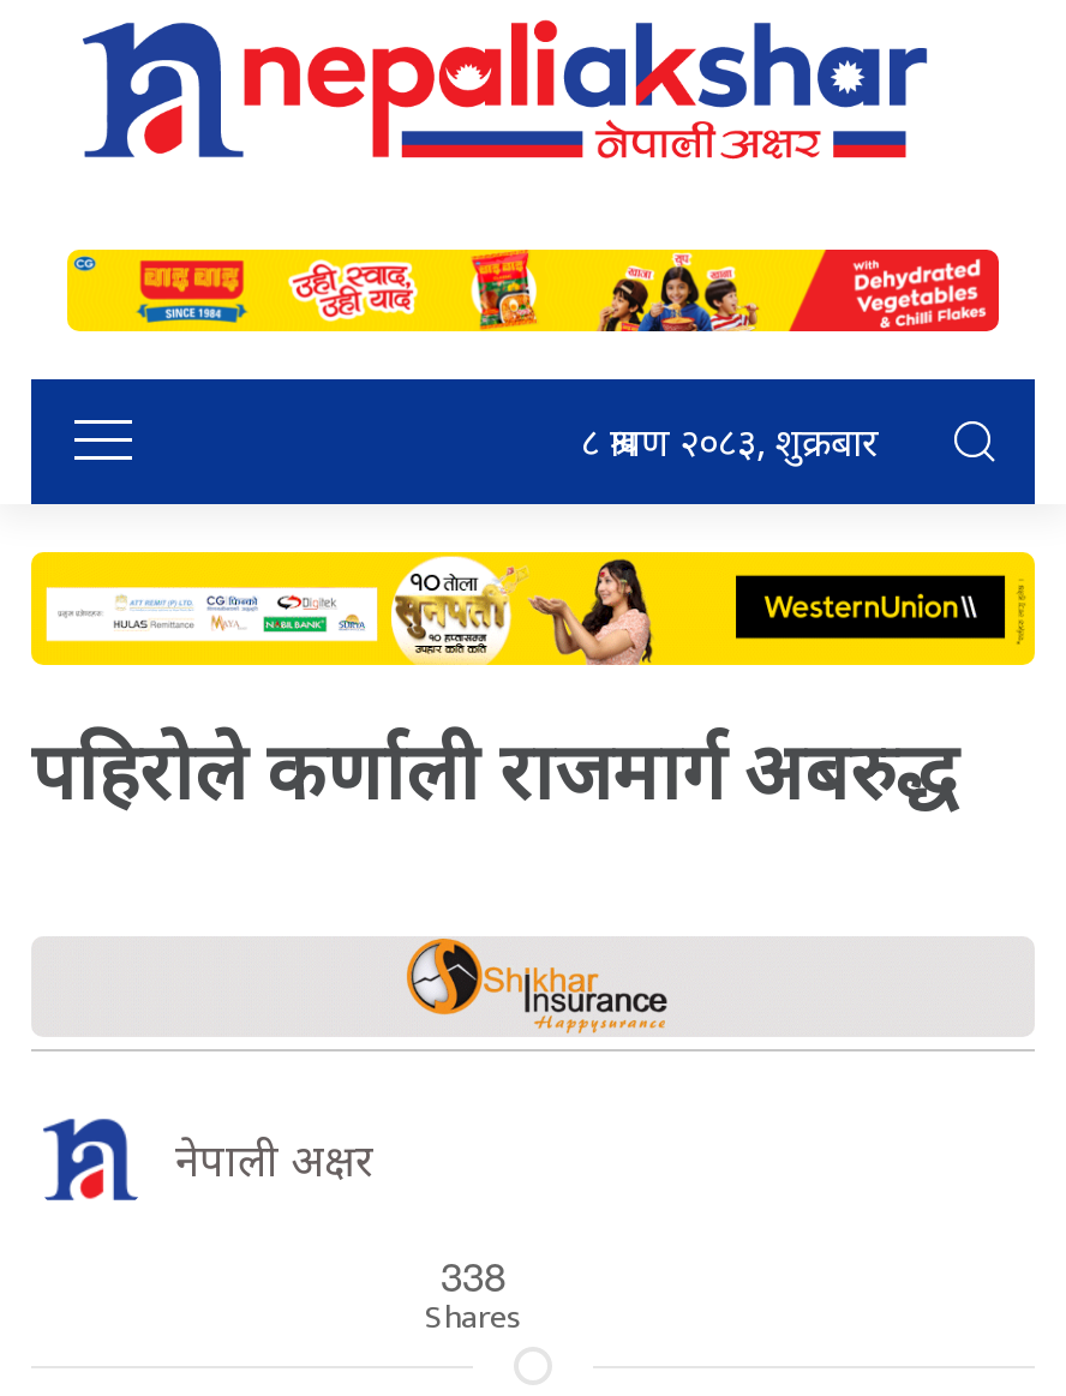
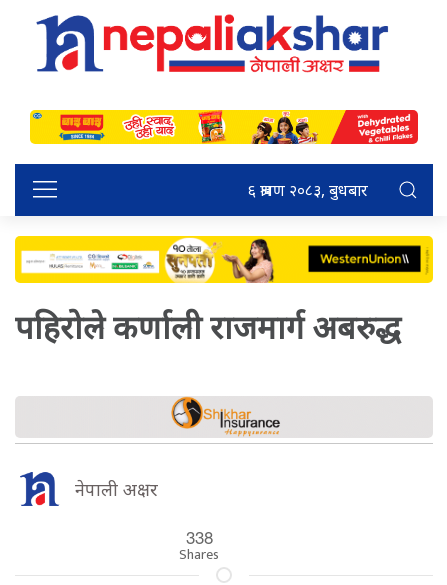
[581,416,879,469] ८ श्रावण २०८३, शुक्रबार -> [247,179,368,201] ६ श्रावण २०८३, बुधबार

